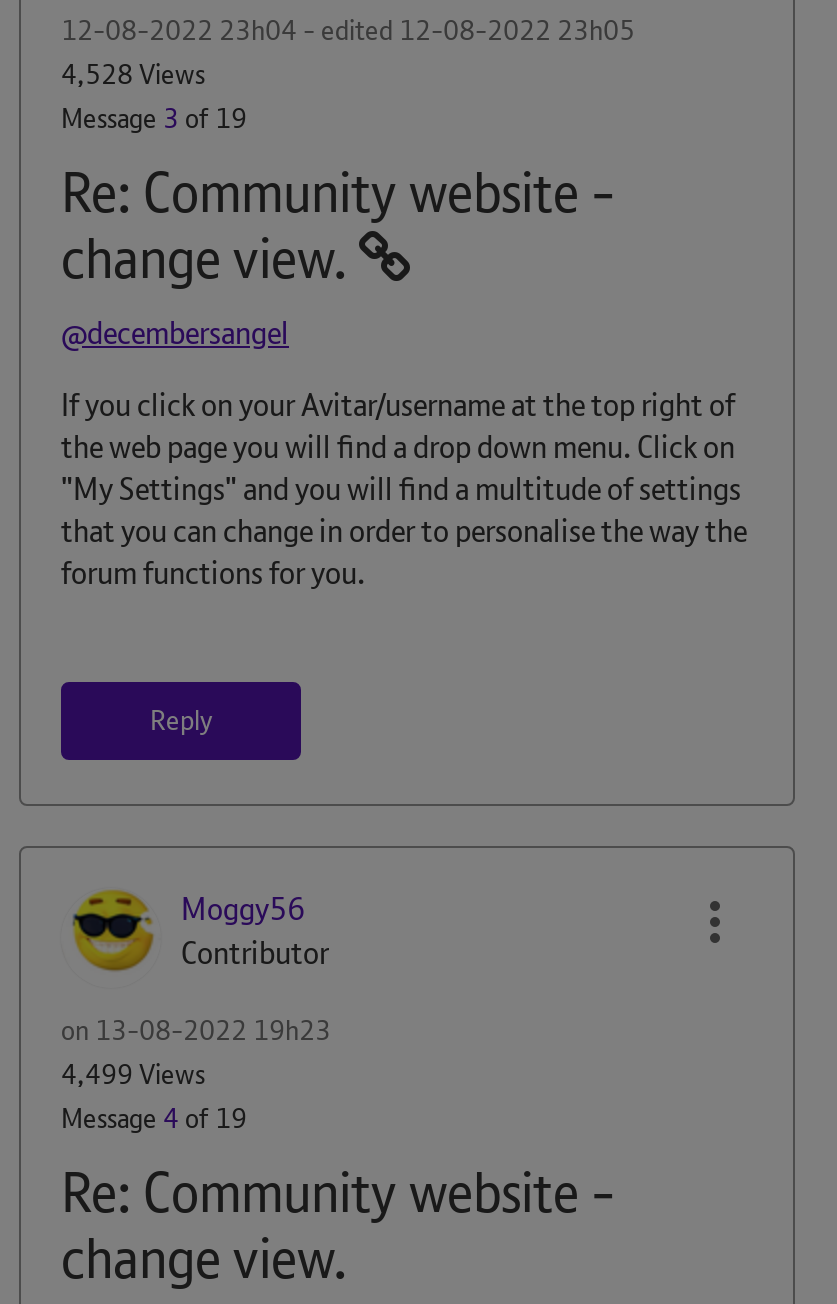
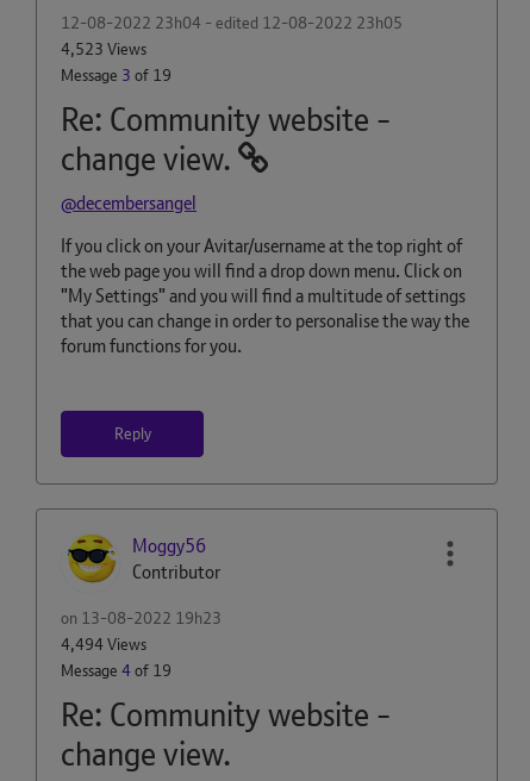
[61,56,205,92] 4,528 Views -> [61,38,146,60] 4,523 Views
[61,1056,205,1092] 4,499 Views -> [61,633,146,655] 4,494 Views

